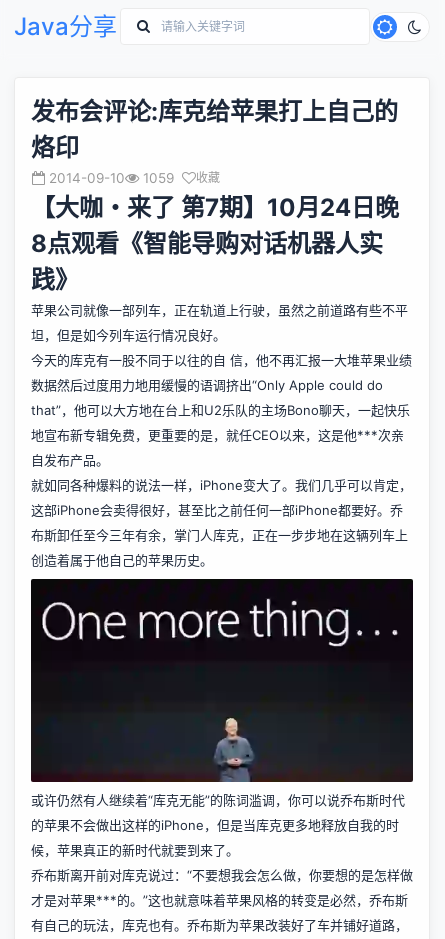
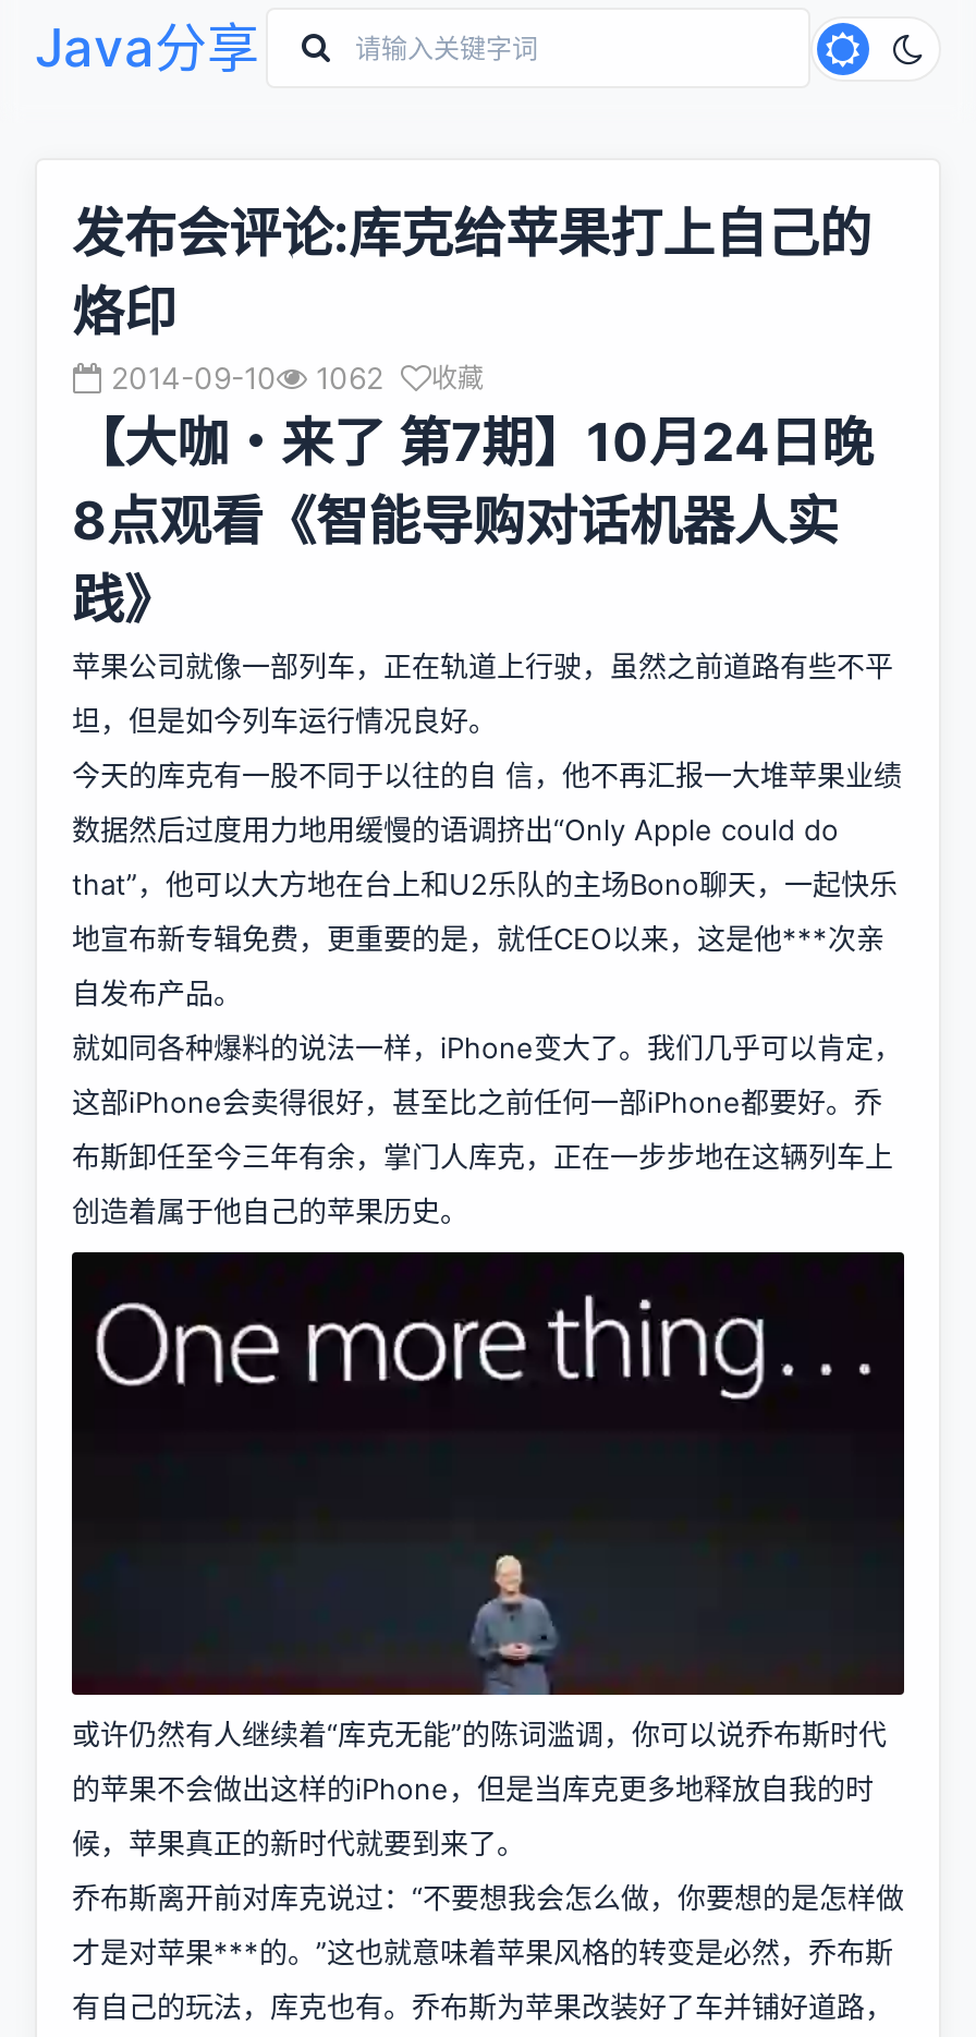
[45,170,220,186] 2014-09-10 1059 收藏 -> [102,361,484,396] 2014-09-10 1062 收藏

